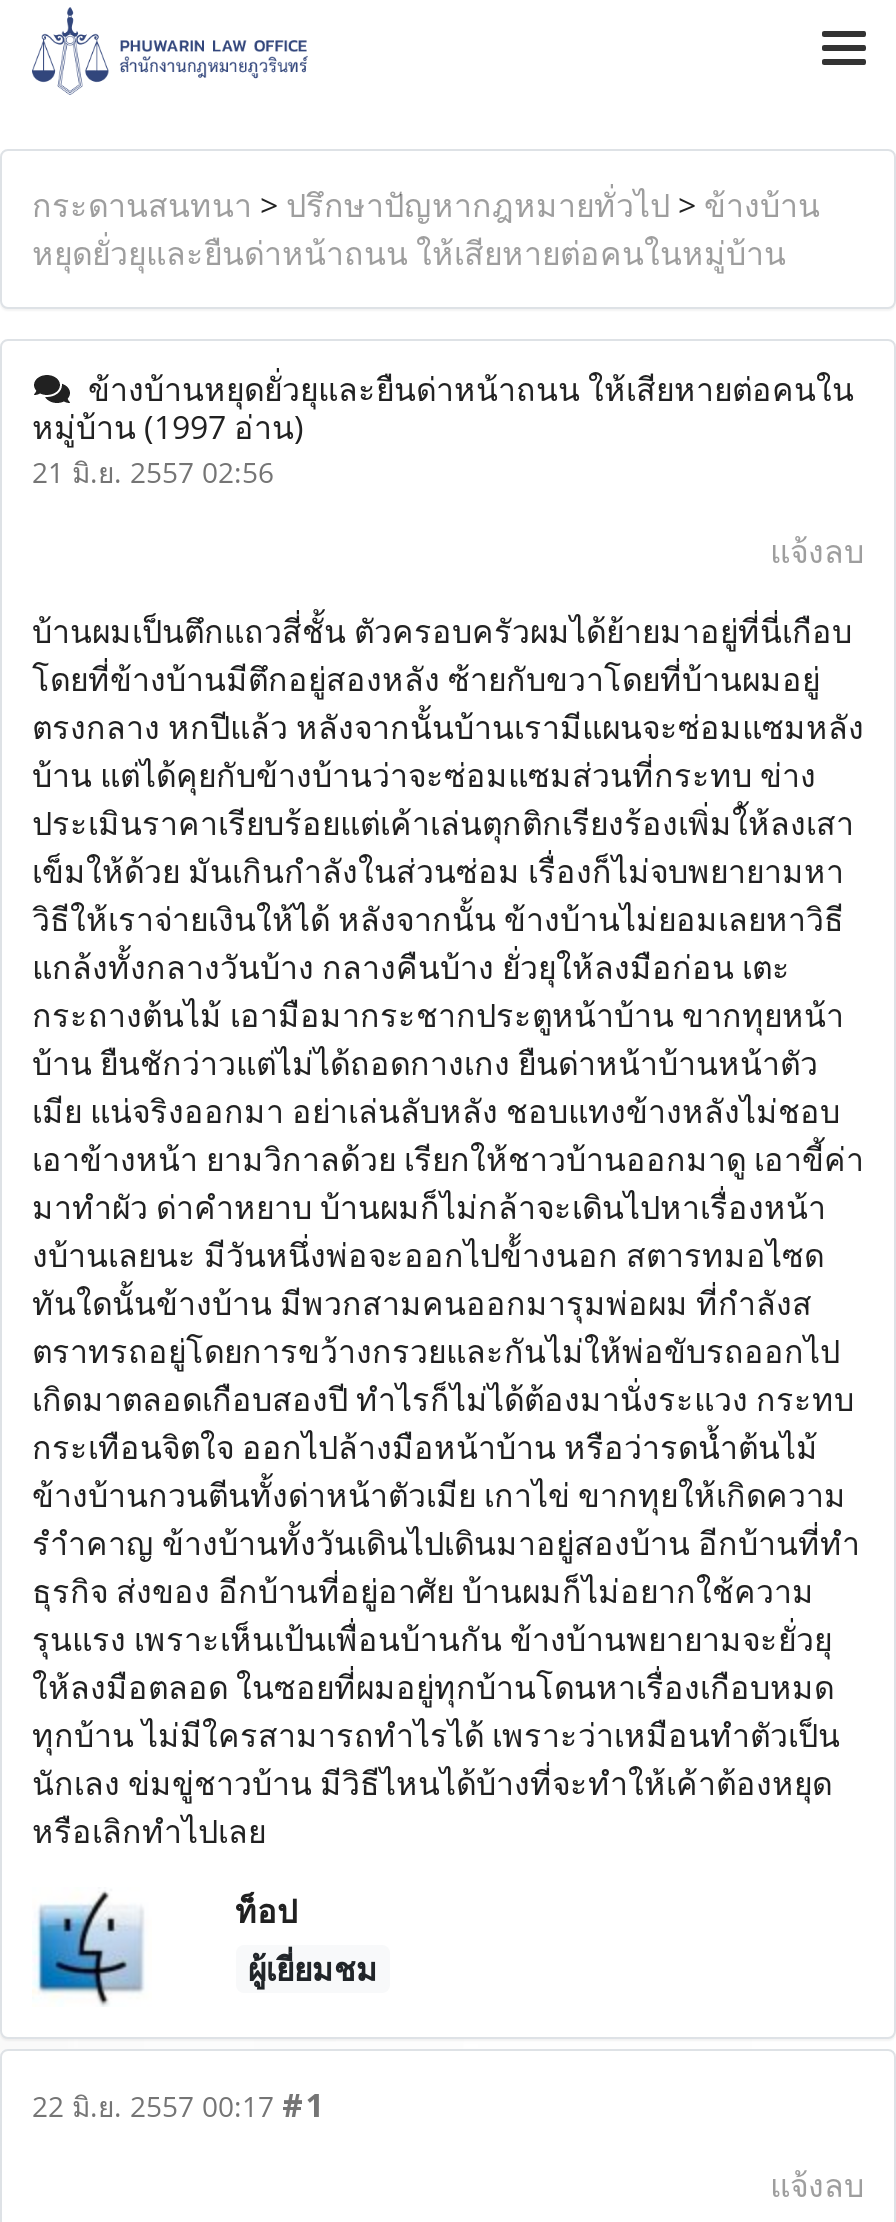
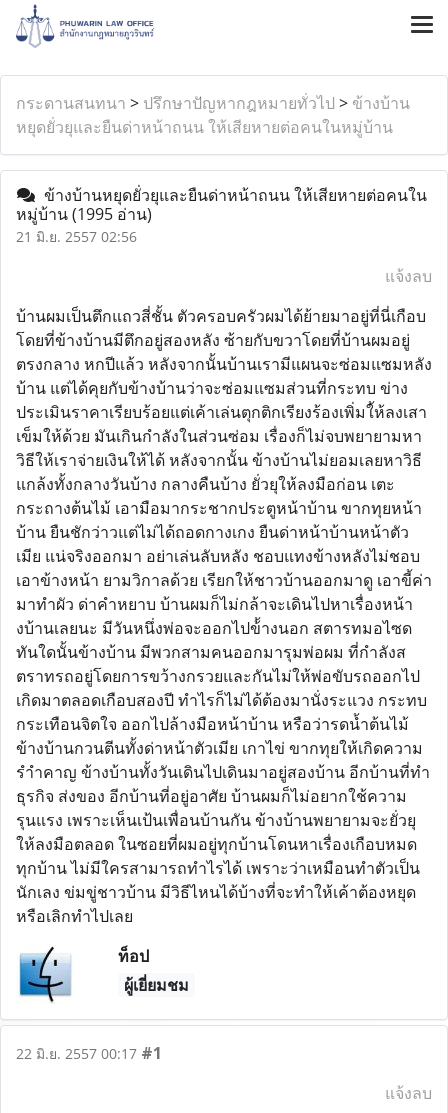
[32,405,304,449] หมู่บ้าน(1997 อ่าน) -> [16,203,152,225] หมู่บ้าน(1995 อ่าน)

